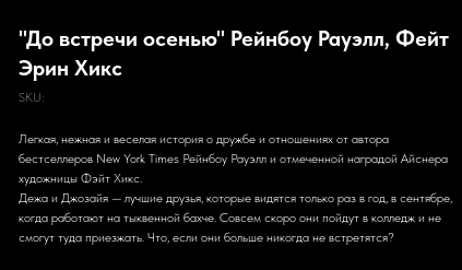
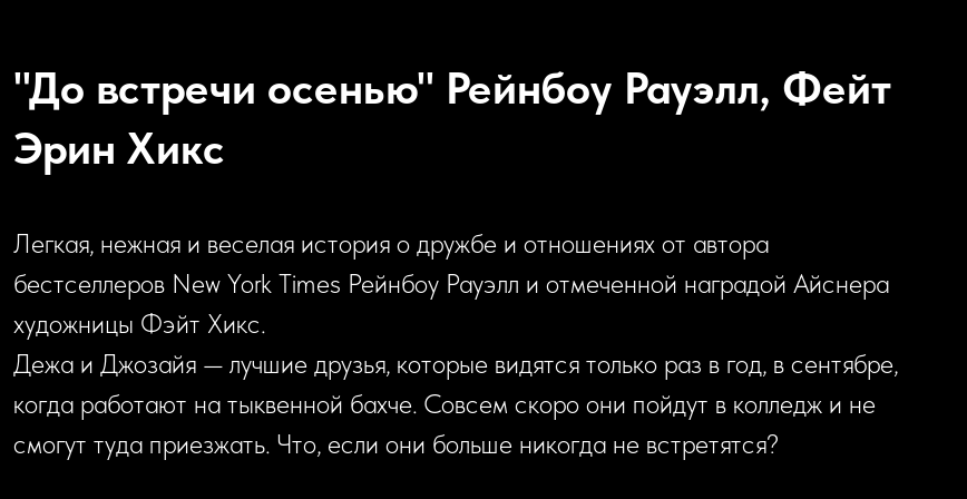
[19,90,44,105] SKU: -> none

